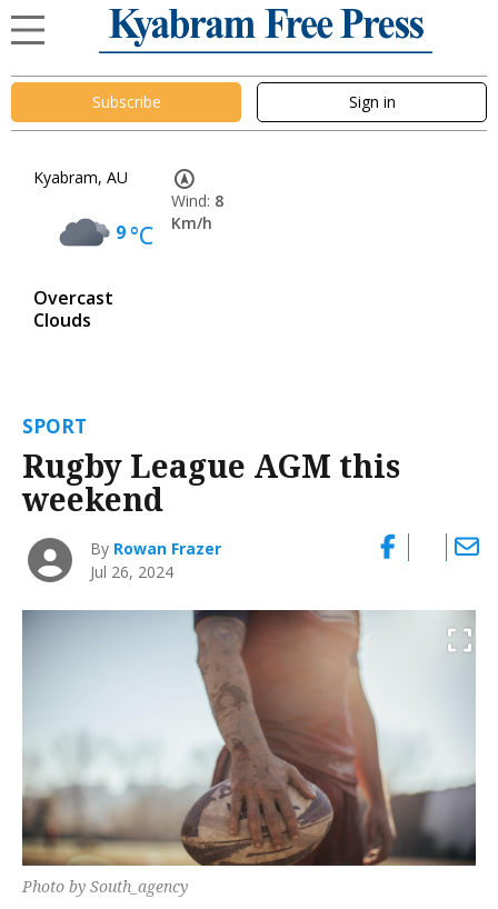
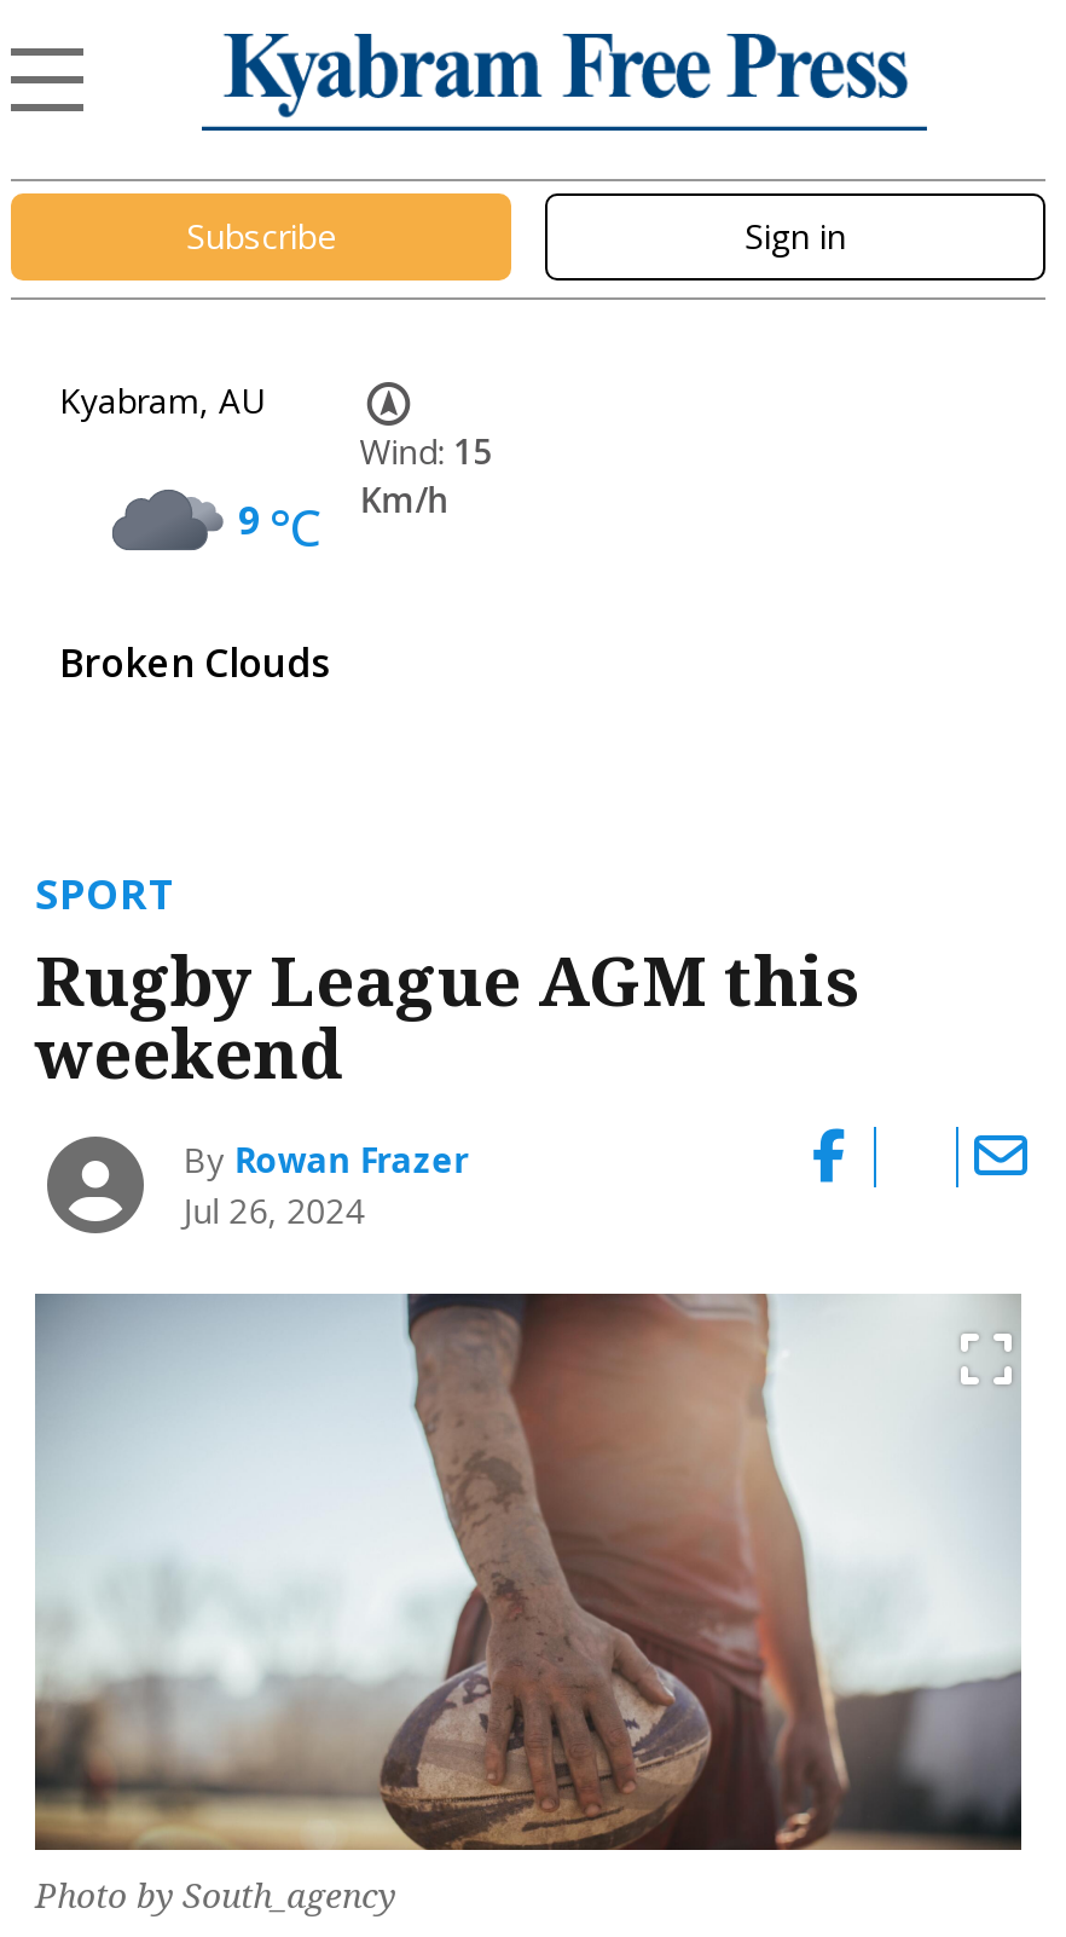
[171,190,223,211] Wind: 8 -> [359,428,492,474] Wind: 15
[33,285,113,332] Overcast | Clouds -> [59,636,330,689] Broken Clouds

